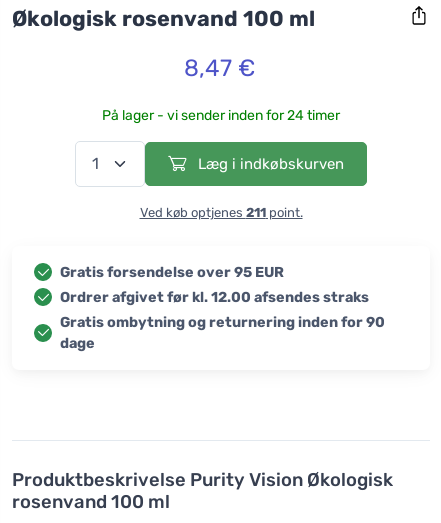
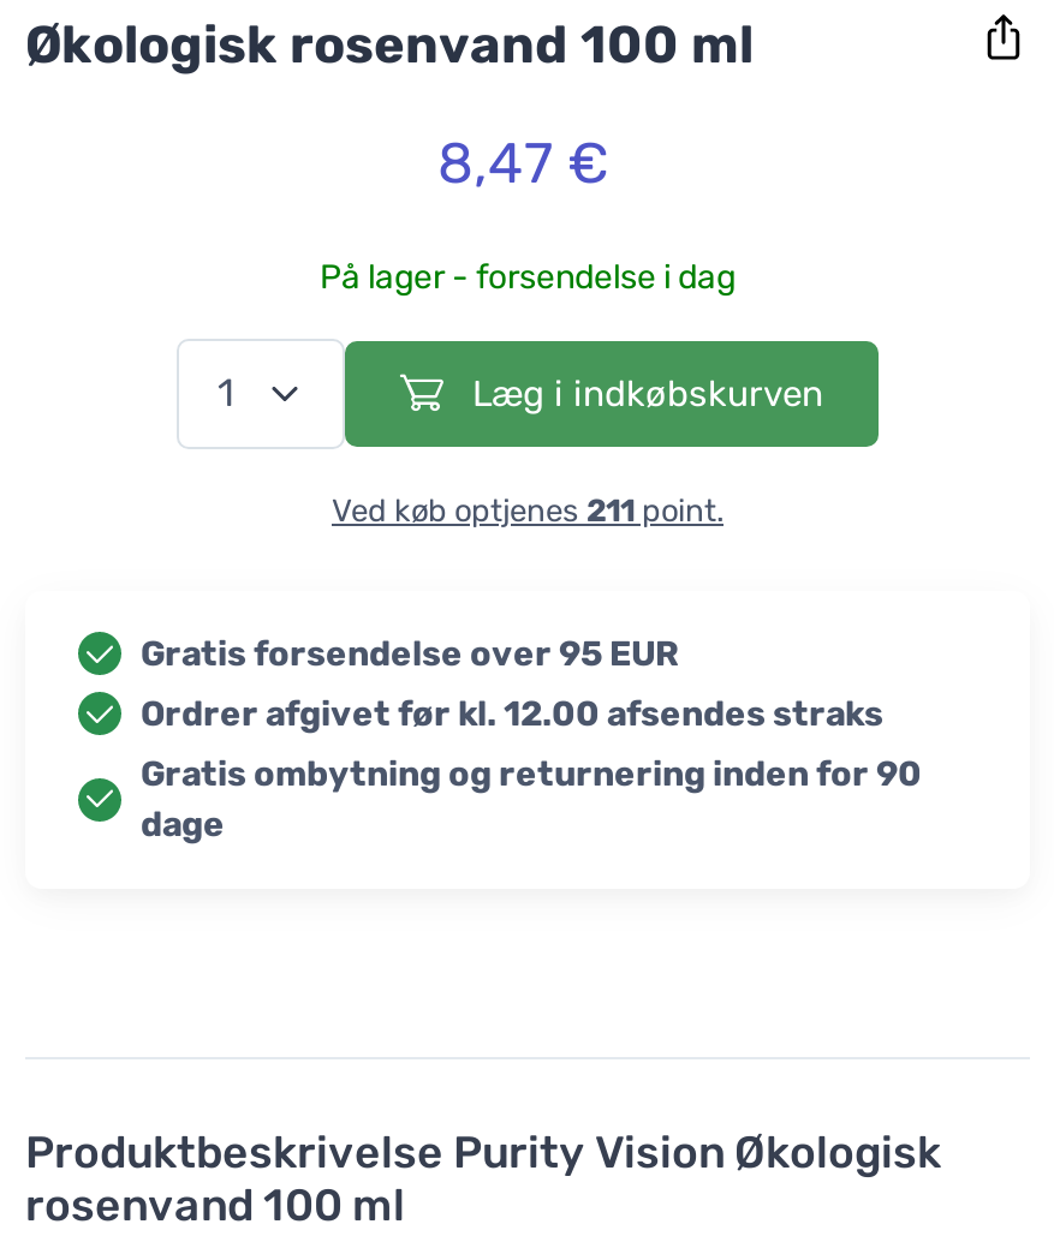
[102,107,340,124] På lager - vi sender inden for 24 timer -> [320,256,736,297] På lager - forsendelse i dag

